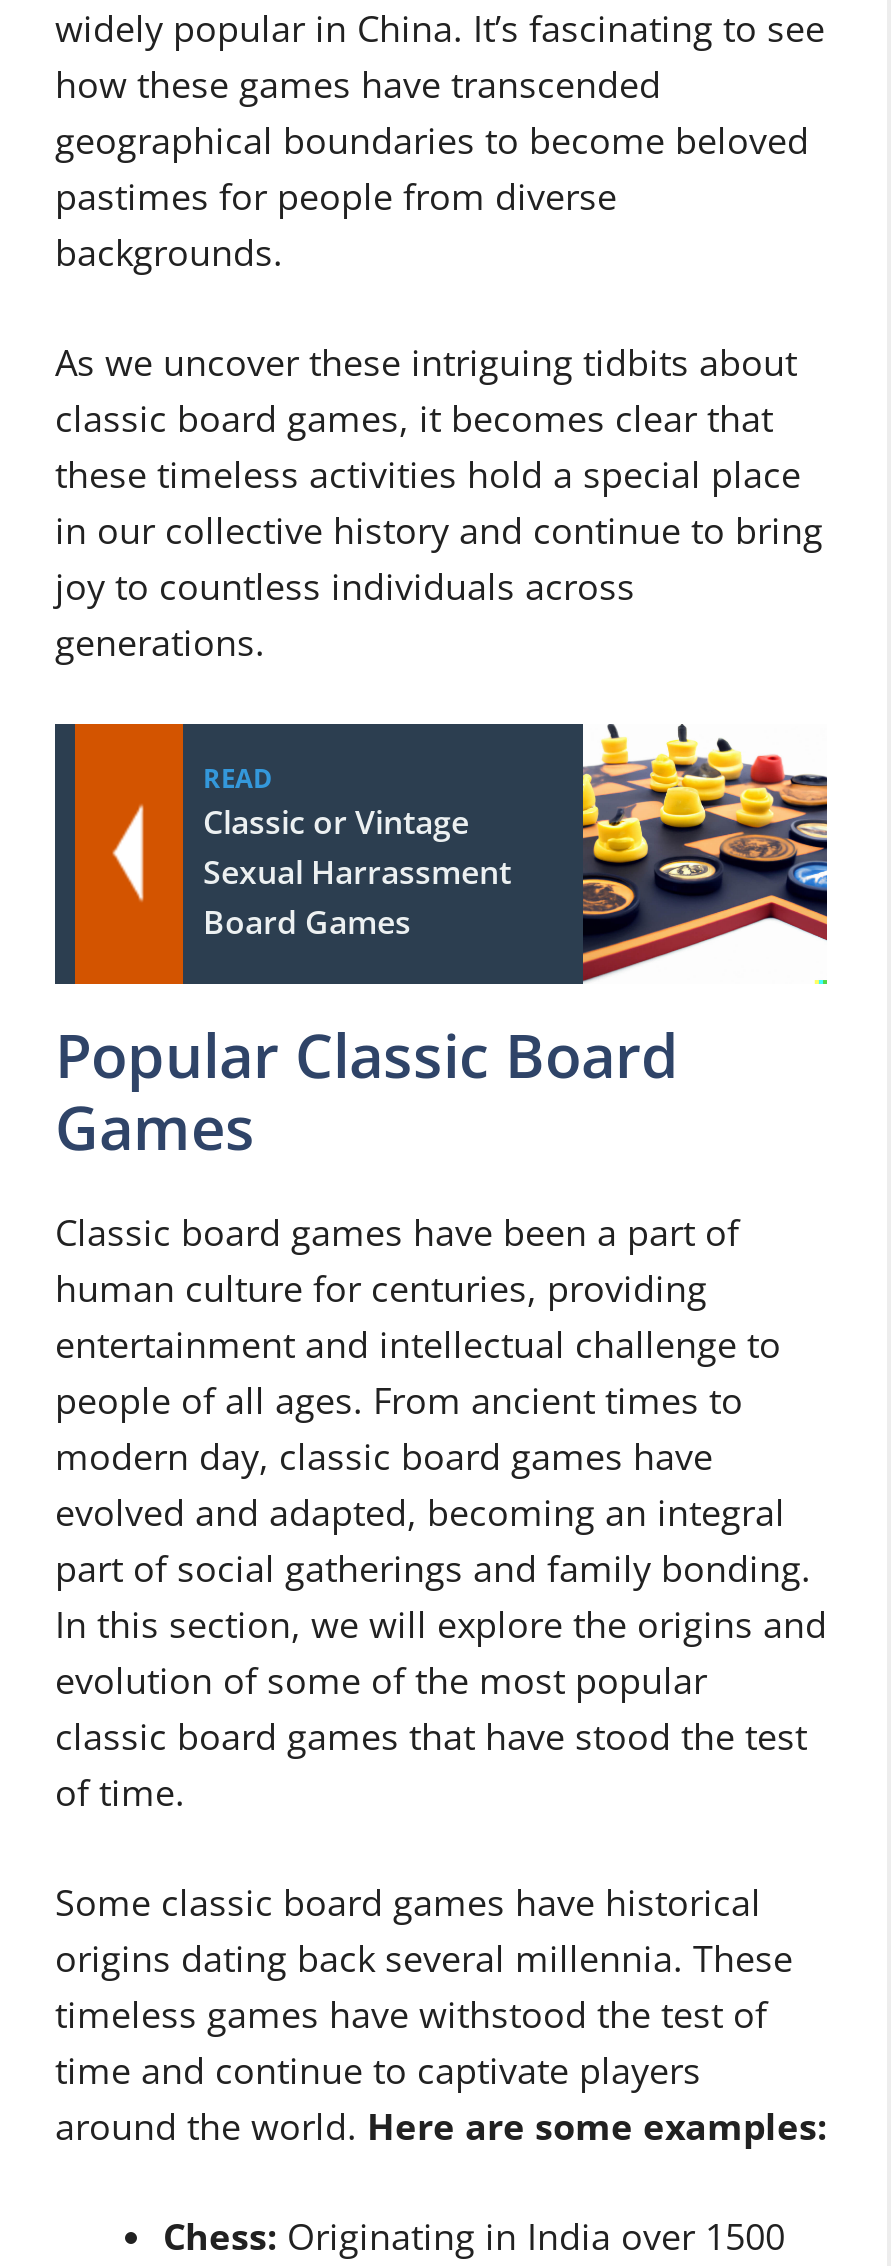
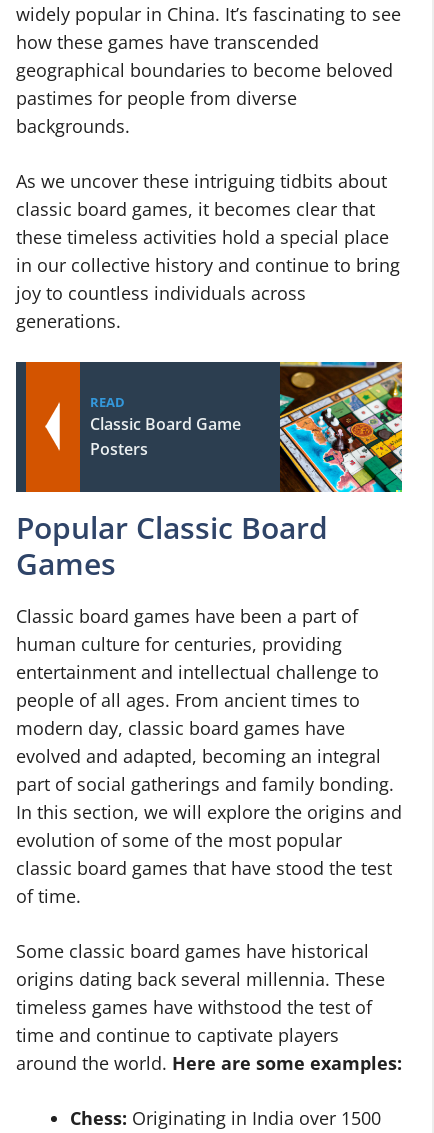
[203,722,829,984] [image] | Classic or Vintage | Sexual Harrassment | Board Games -> [90,361,403,493] [image] | Classic Board Game | Posters

